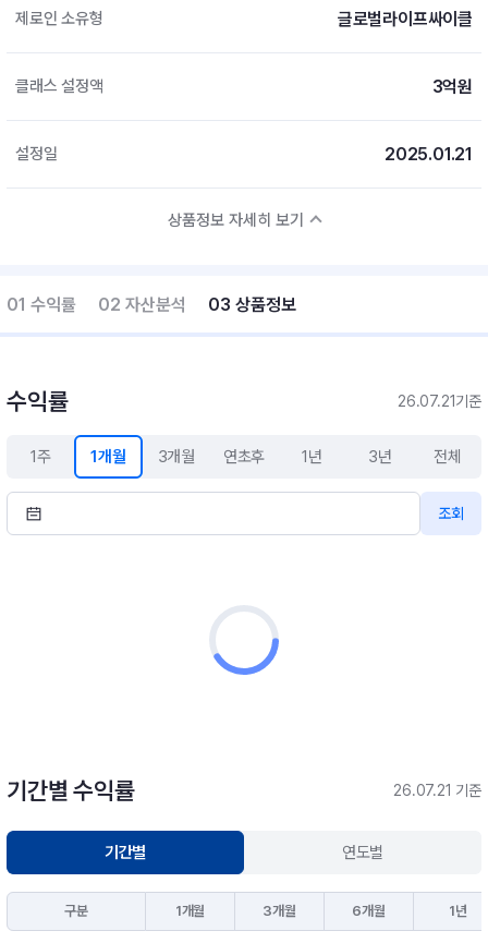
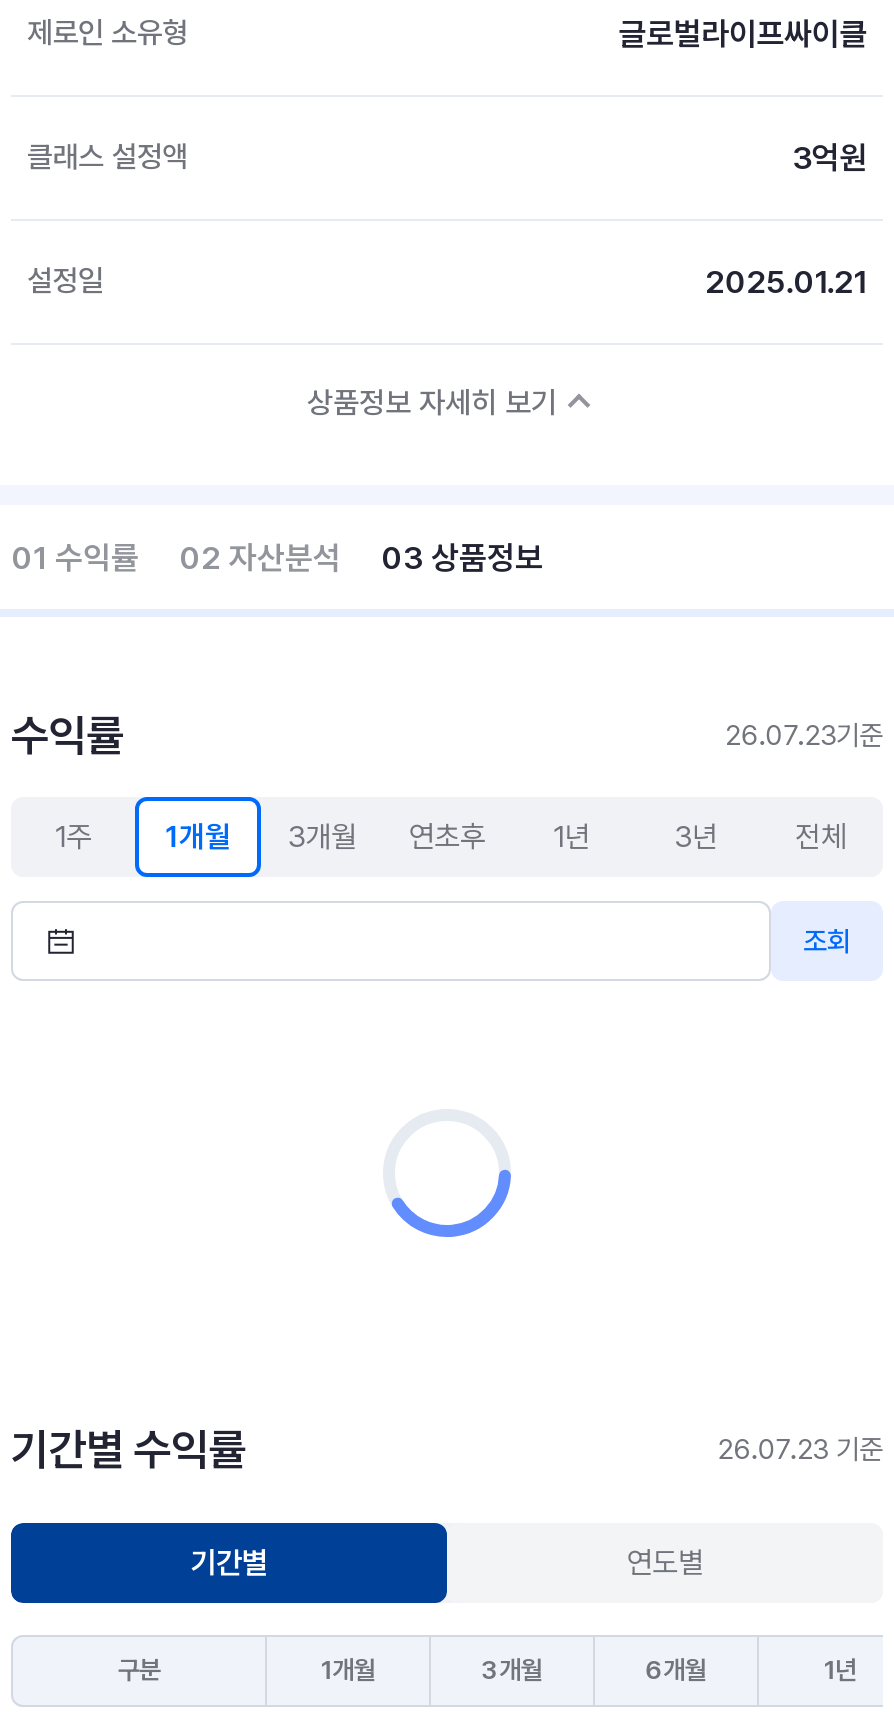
[398,392,481,409] 26.07.21기준 -> [725,718,883,750] 26.07.23기준
[393,782,481,799] 26.07.21 기준 -> [717,1433,883,1465] 26.07.23 기준

